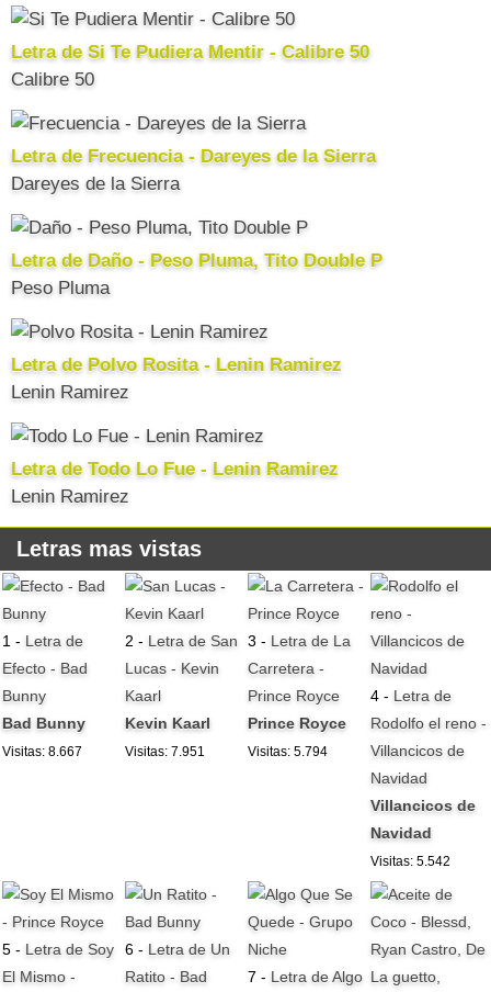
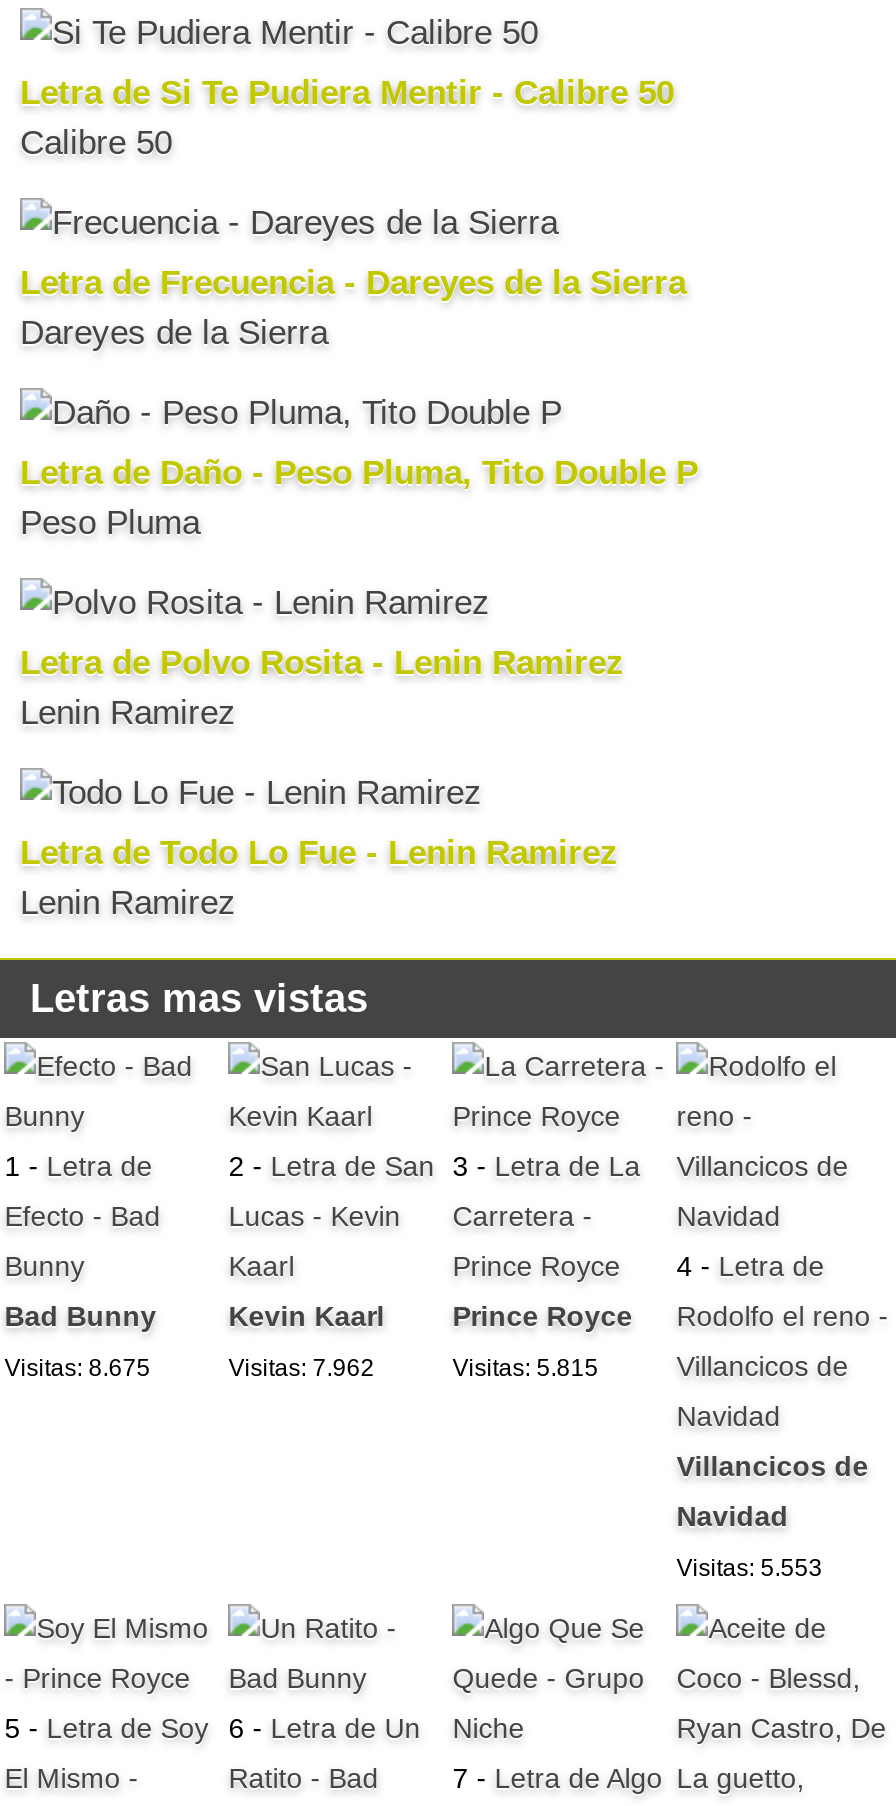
[2,744,82,760] Visitas: 8.667 -> [4,1355,150,1383] Visitas: 8.675
[125,744,205,760] Visitas: 7.951 -> [228,1355,374,1383] Visitas: 7.962
[248,744,328,760] Visitas: 5.794 -> [452,1355,598,1383] Visitas: 5.815
[371,854,451,870] Visitas: 5.542 -> [676,1555,822,1583] Visitas: 5.553

